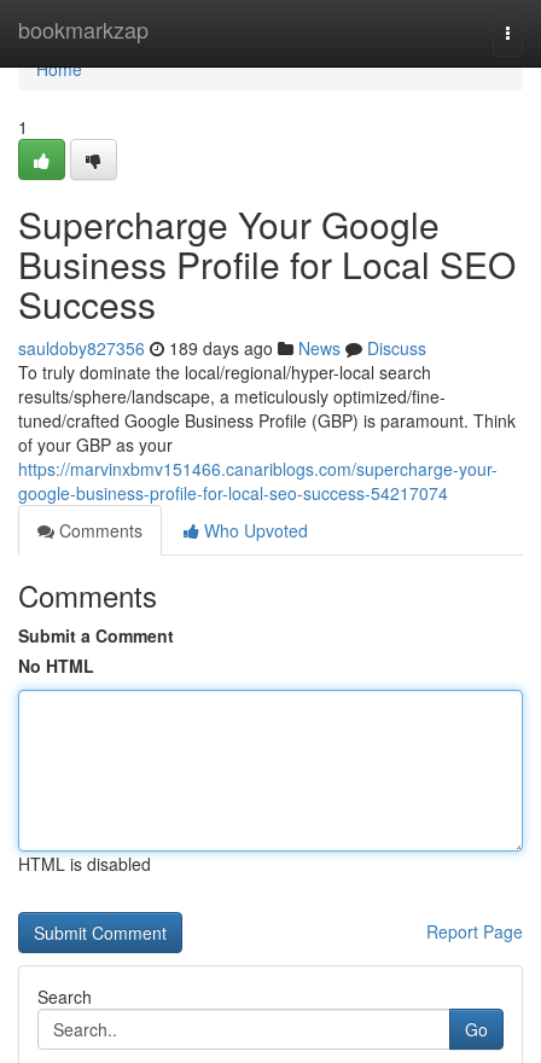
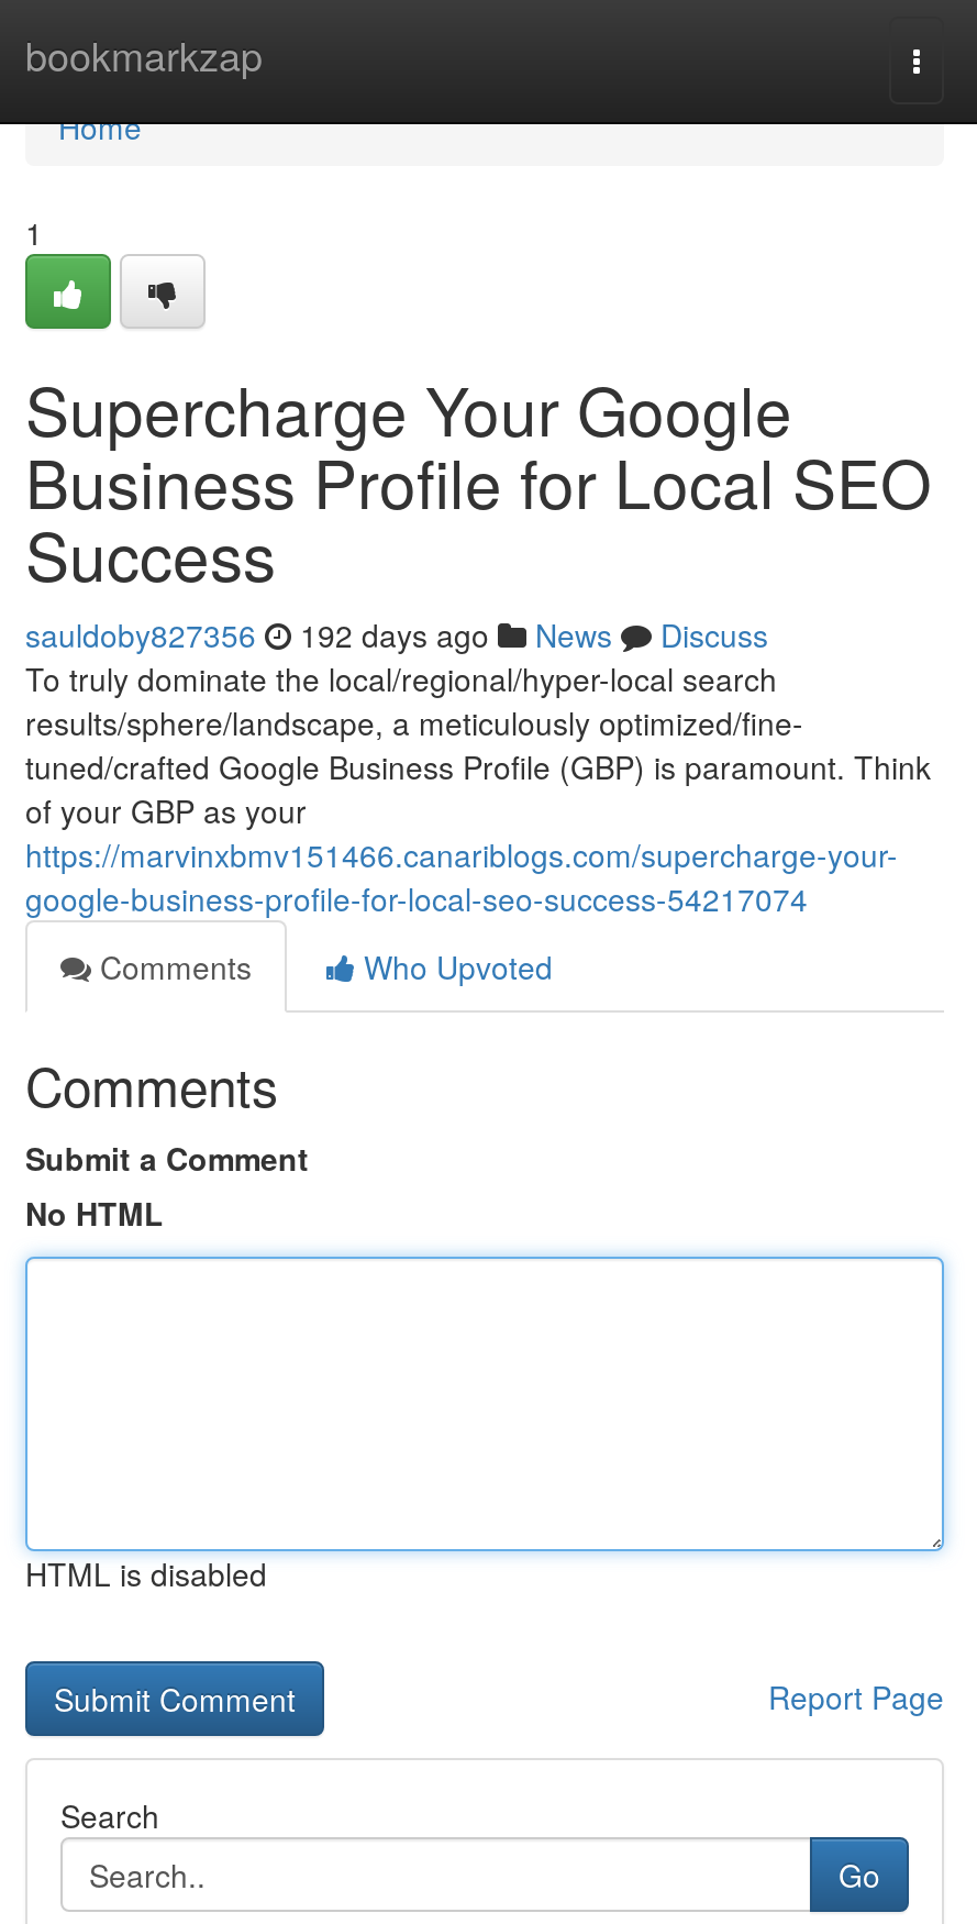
[18,336,426,360] sauldoby827356 189 days ago News Discuss -> [25,612,768,656] sauldoby827356 192 days ago News Discuss

